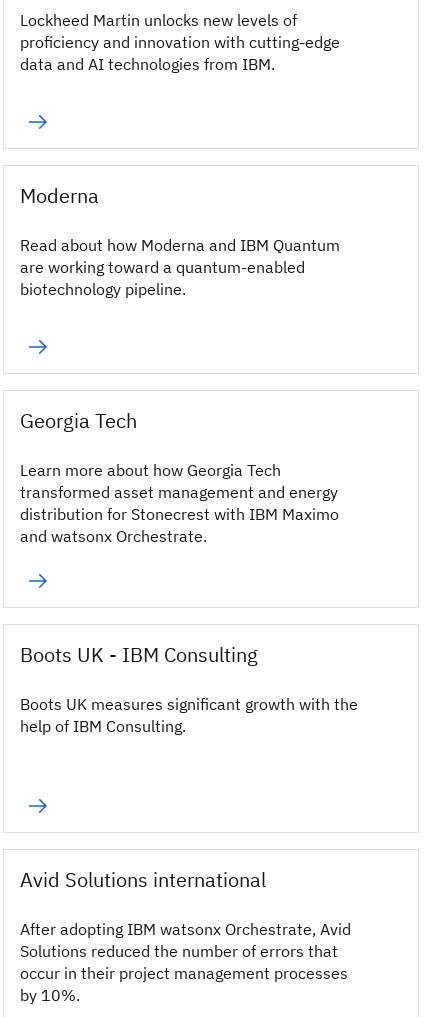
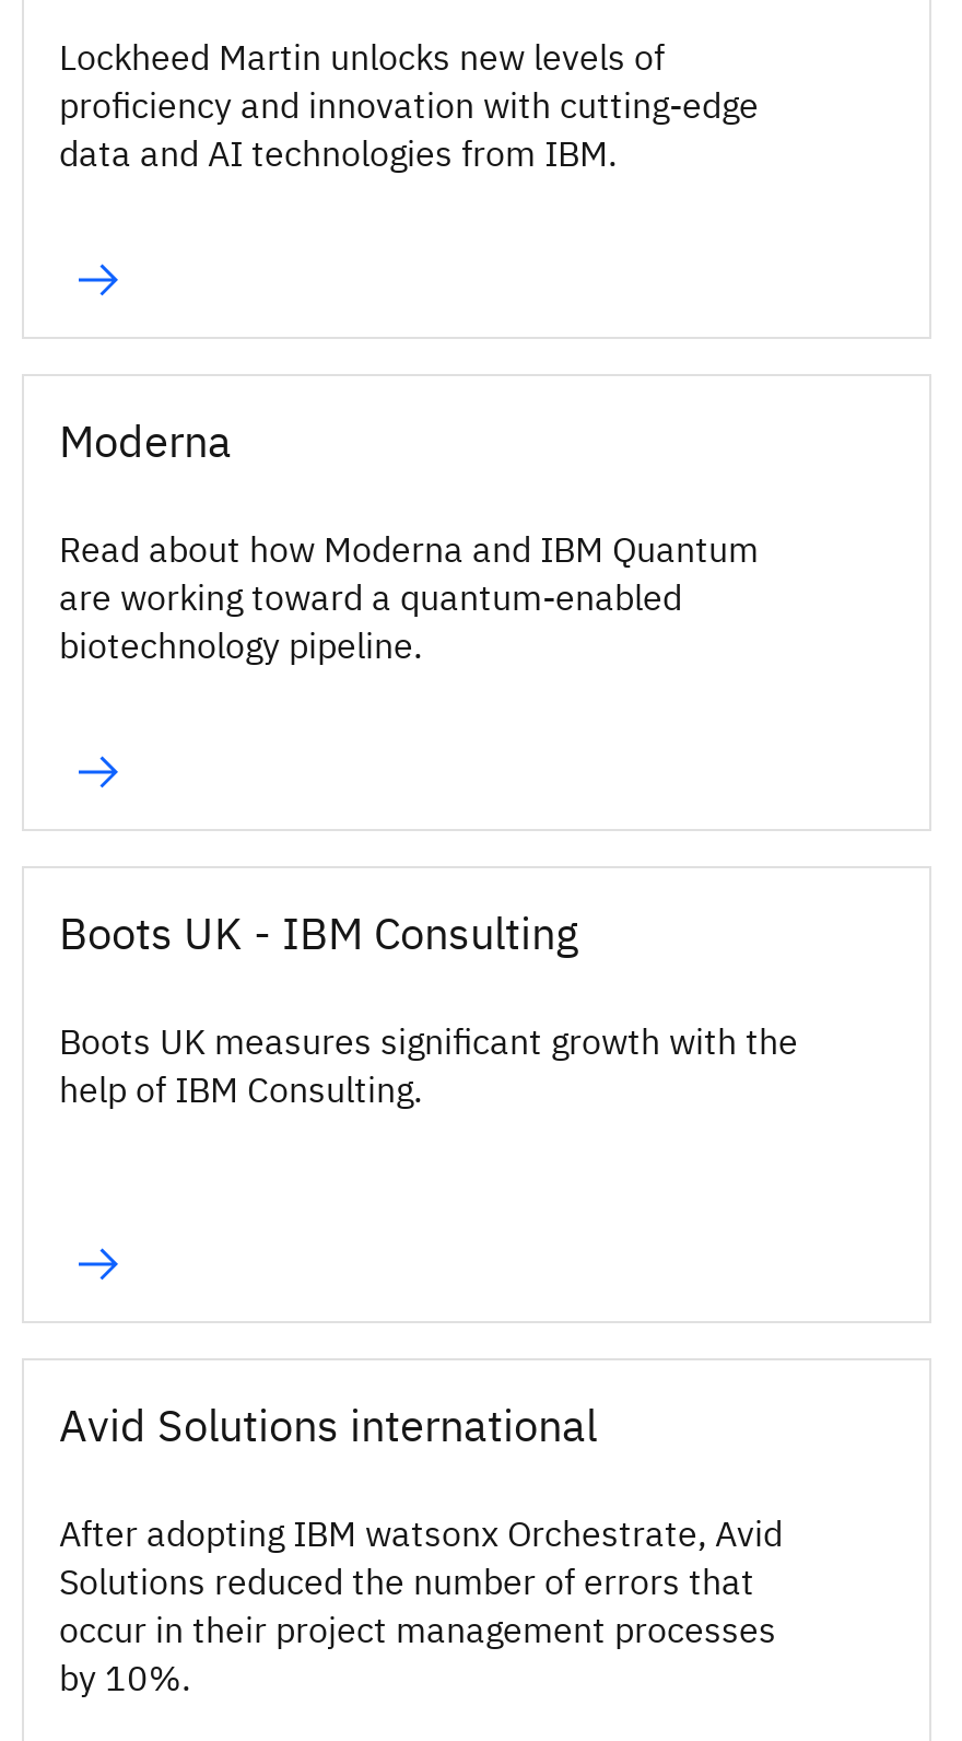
[20,407,339,546] Georgia Tech | Learn more about how Georgia Tech | transformed asset management and energy | distribution for Stonecrest with IBM Maximo | and watsonx Orchestrate. -> none

